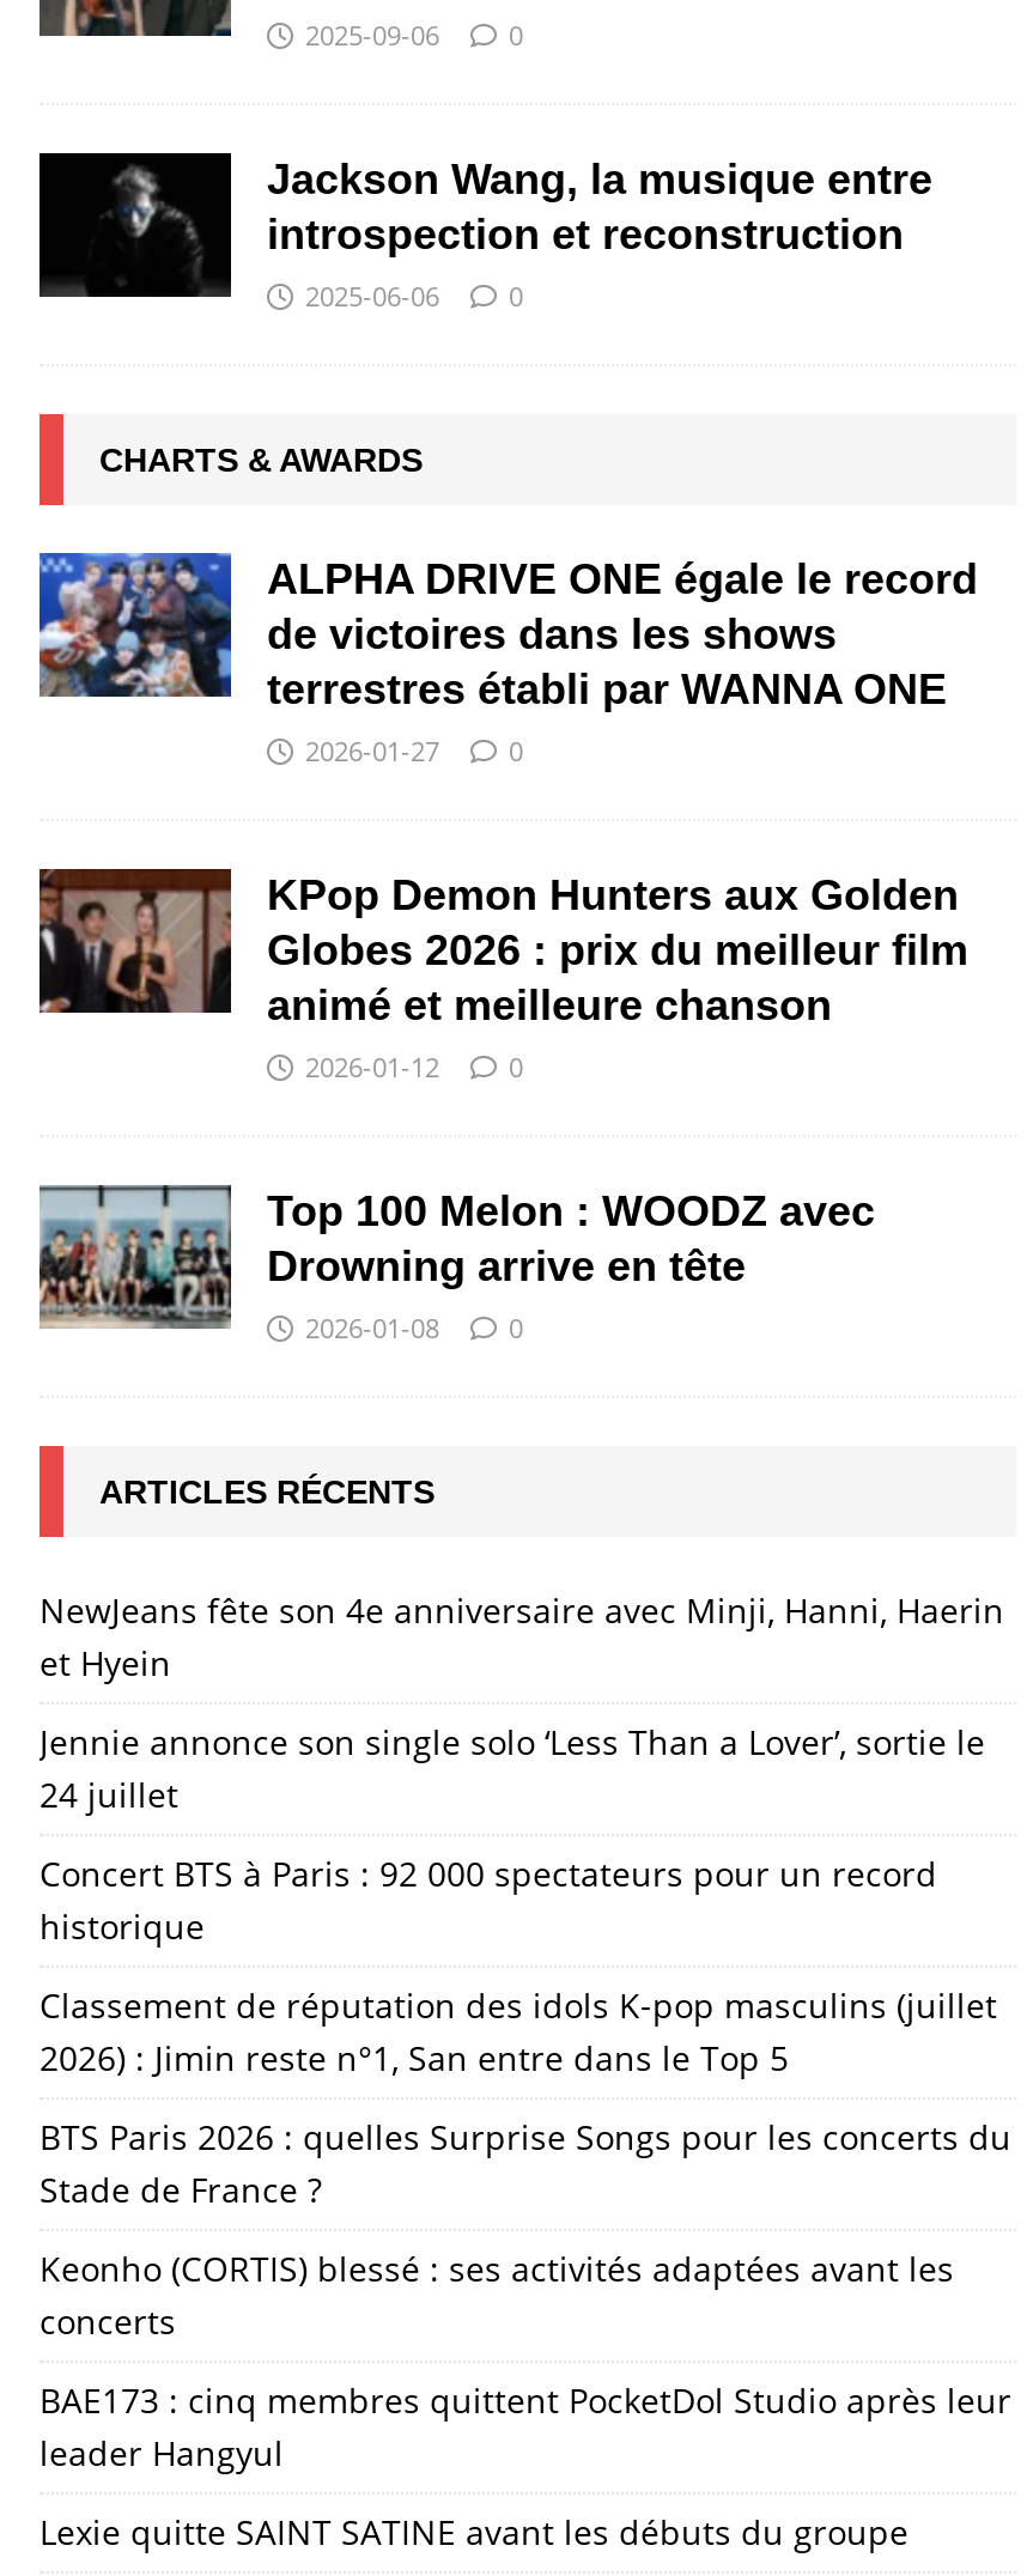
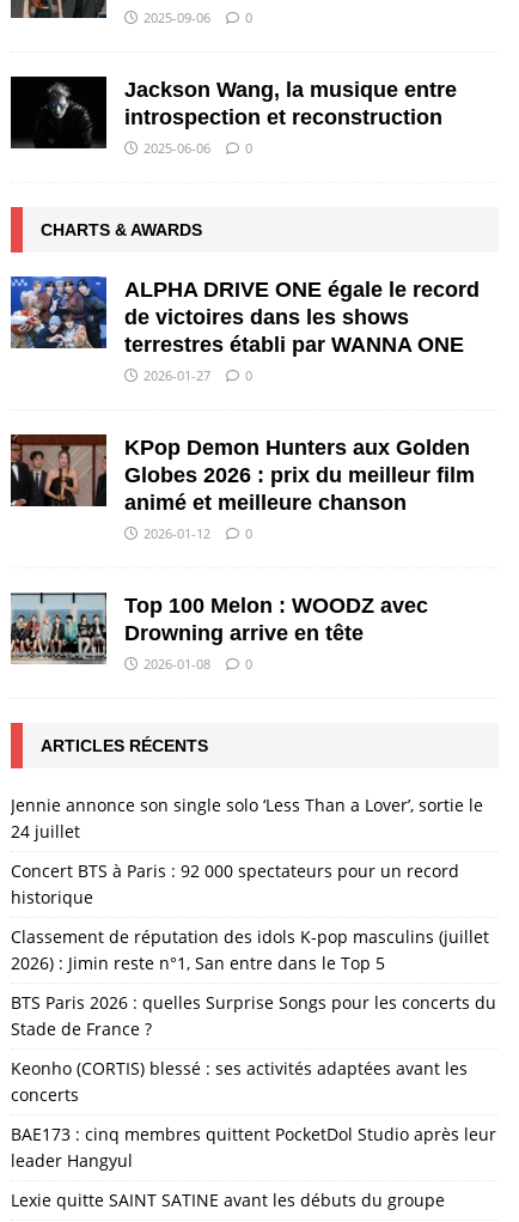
[39,1586,1004,1684] NewJeans fête son 4e anniversaire avec Minji, Hanni, Haerin | et Hyein -> none

